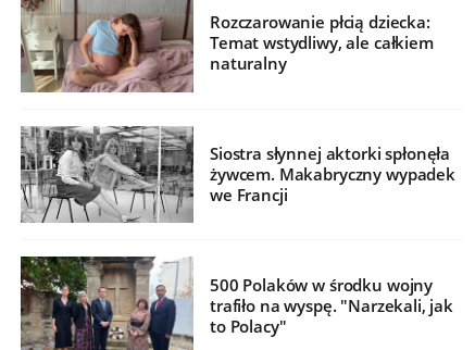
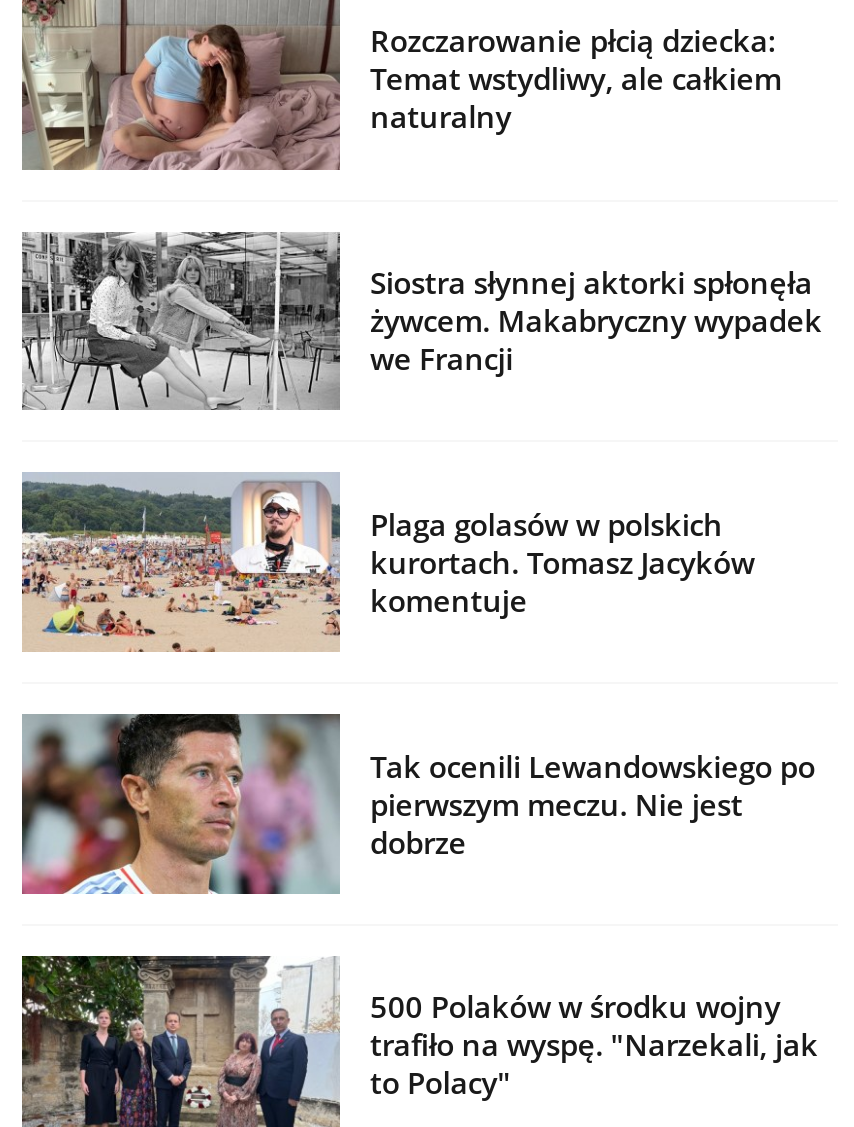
none -> [22,472,754,654] [image] | Plaga golasów w polskich | kurortach. Tomasz Jacyków | komentuje
none -> [22,712,815,896] [image] | Tak ocenili Lewandowskiego po | pierwszym meczu. Nie jest | dobrze

